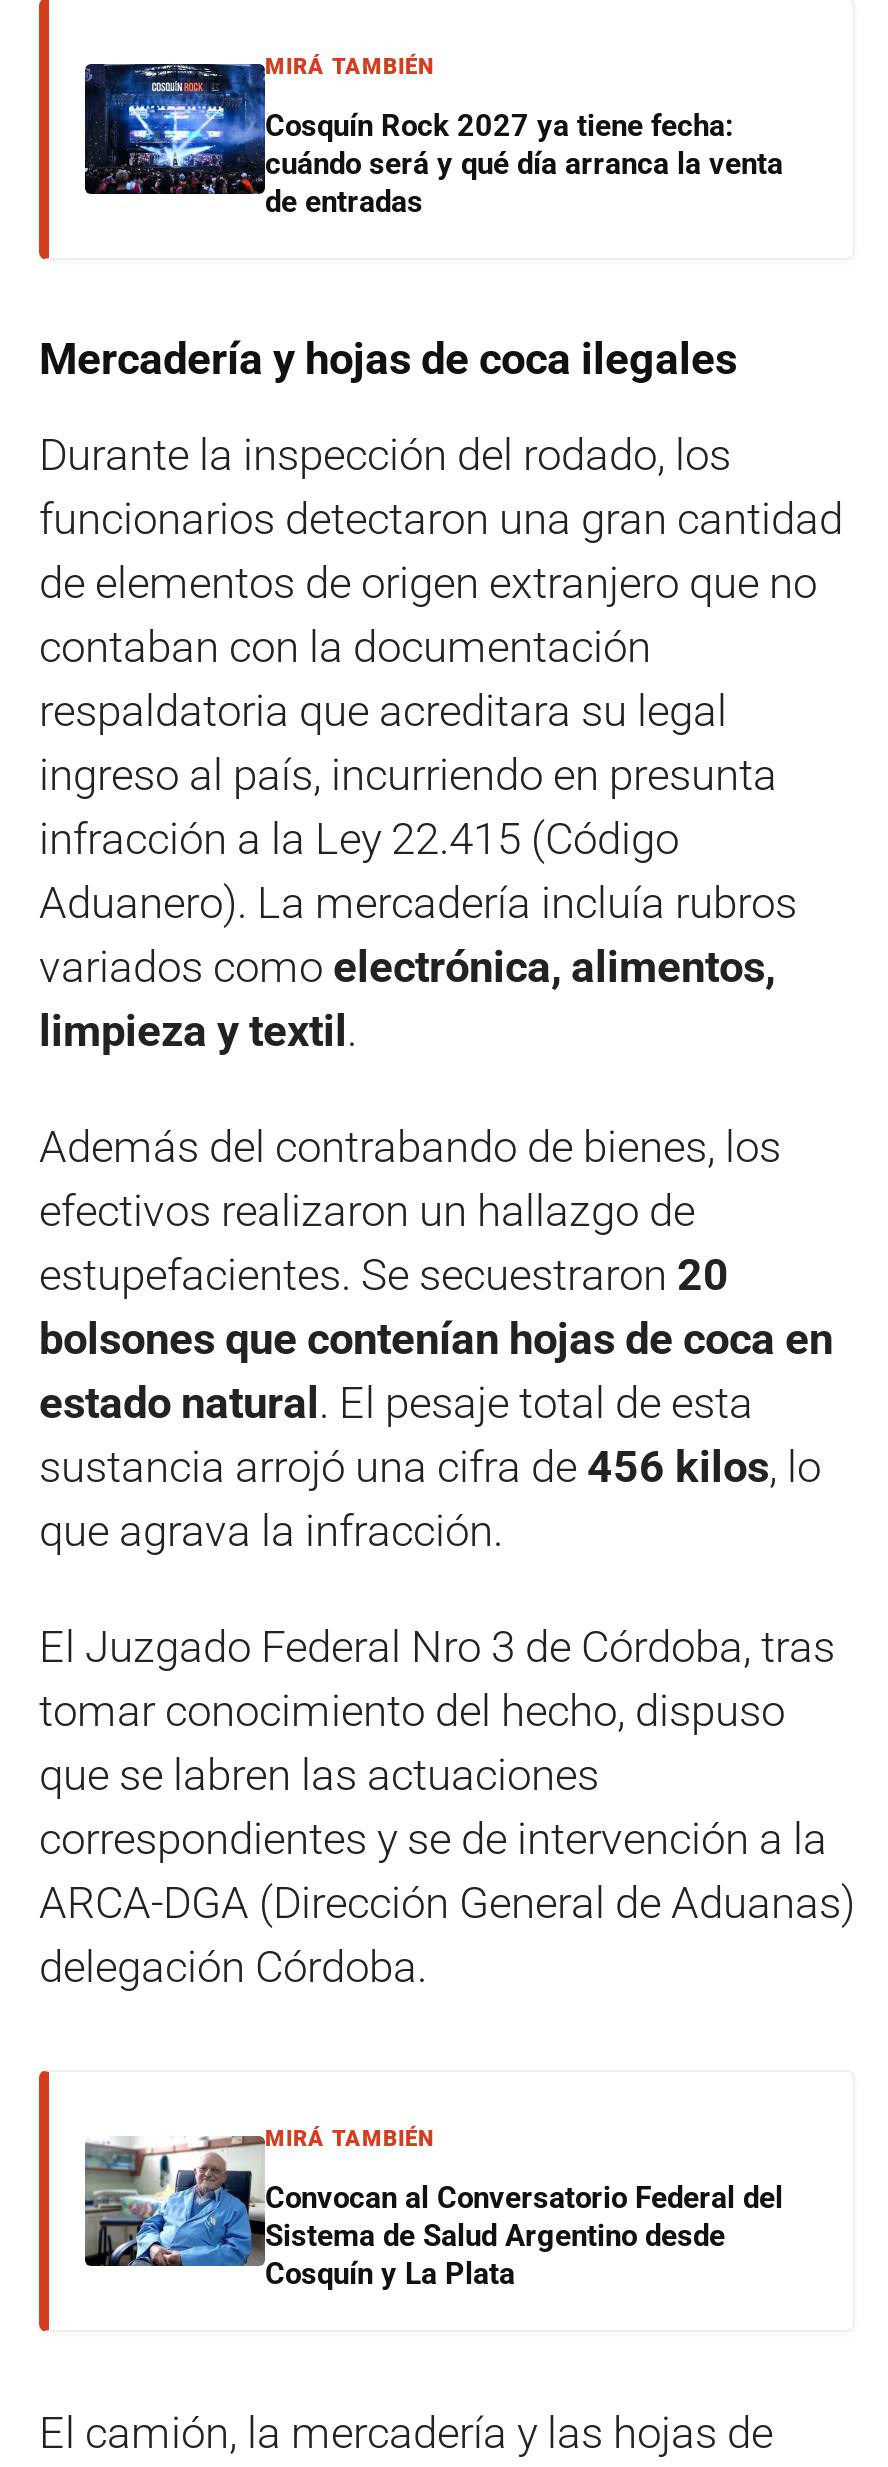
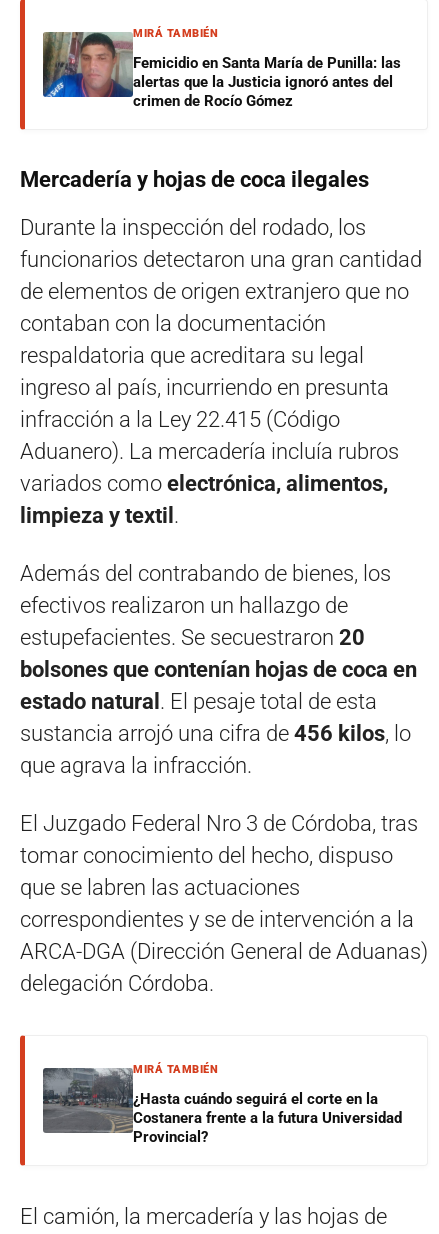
[83,62,783,220] [image] | Cosquín Rock 2027 ya tiene fecha: | cuándo será y qué día arranca la venta | de entradas -> [42,31,401,110] [image] | Femicidio en Santa María de Punilla: las | alertas que la Justicia ignoró antes del | crimen de Rocío Gómez
[85,2136,783,2292] [image] | Convocan al Conversatorio Federal del | Sistema de Salud Argentino desde | Cosquín y La Plata -> [42,1067,402,1146] [image] | ¿Hasta cuándo seguirá el corte en la | Costanera frente a la futura Universidad | Provincial?

